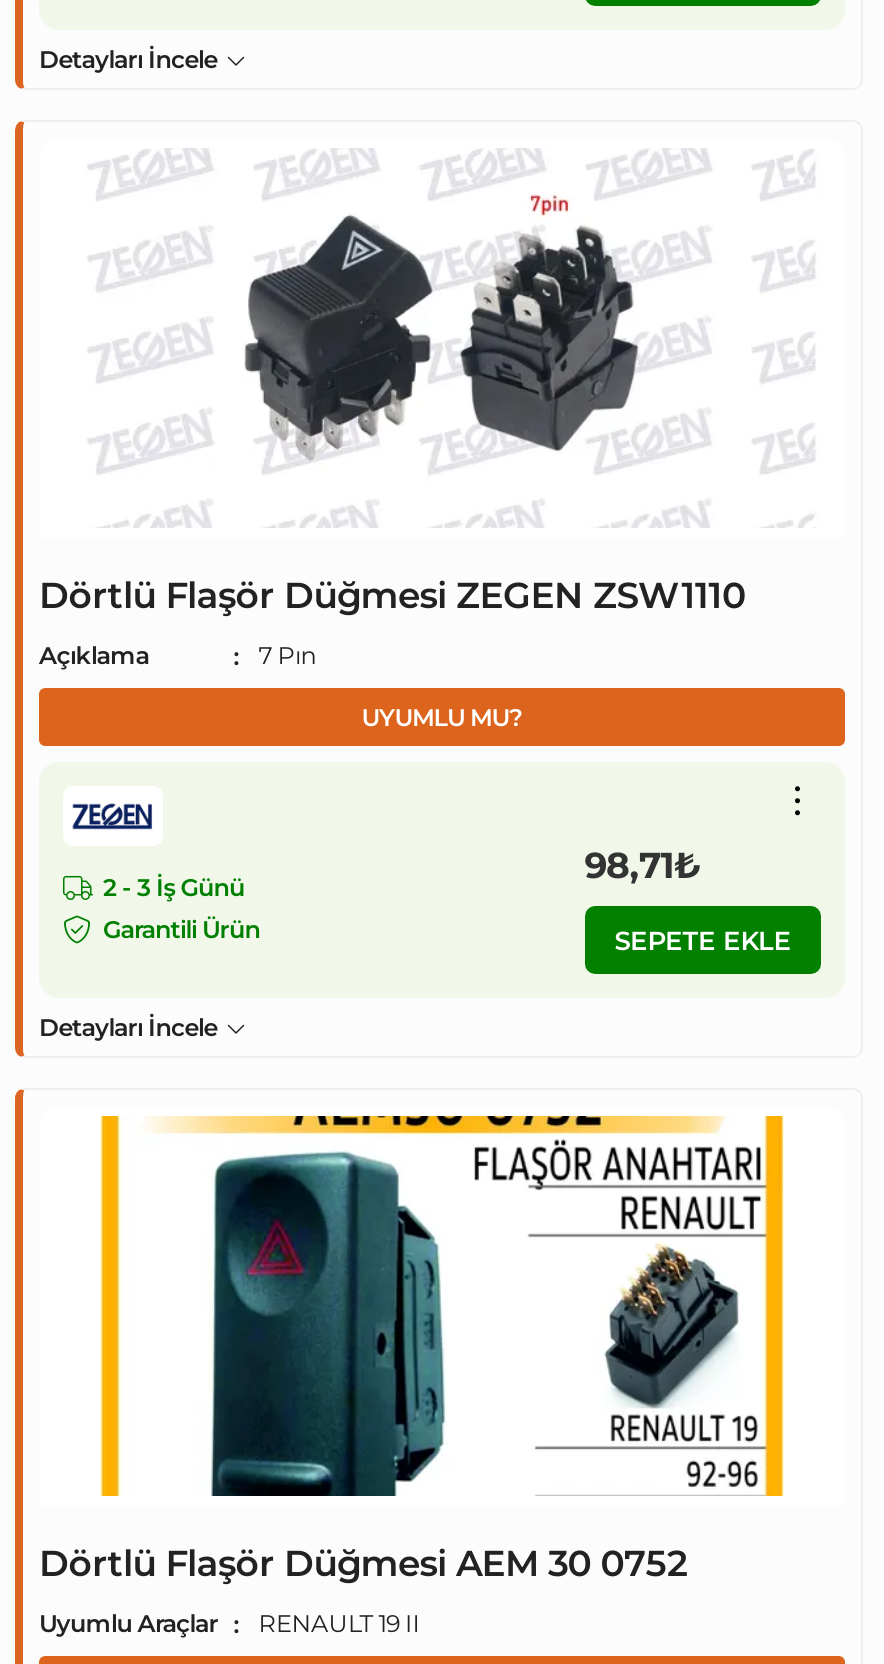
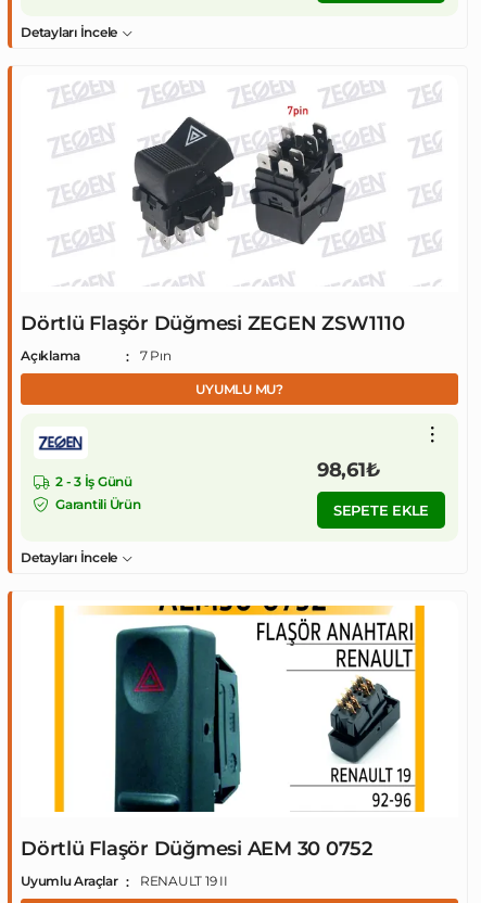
[585,845,701,889] 98,71₺ -> [317,458,380,482] 98,61₺

